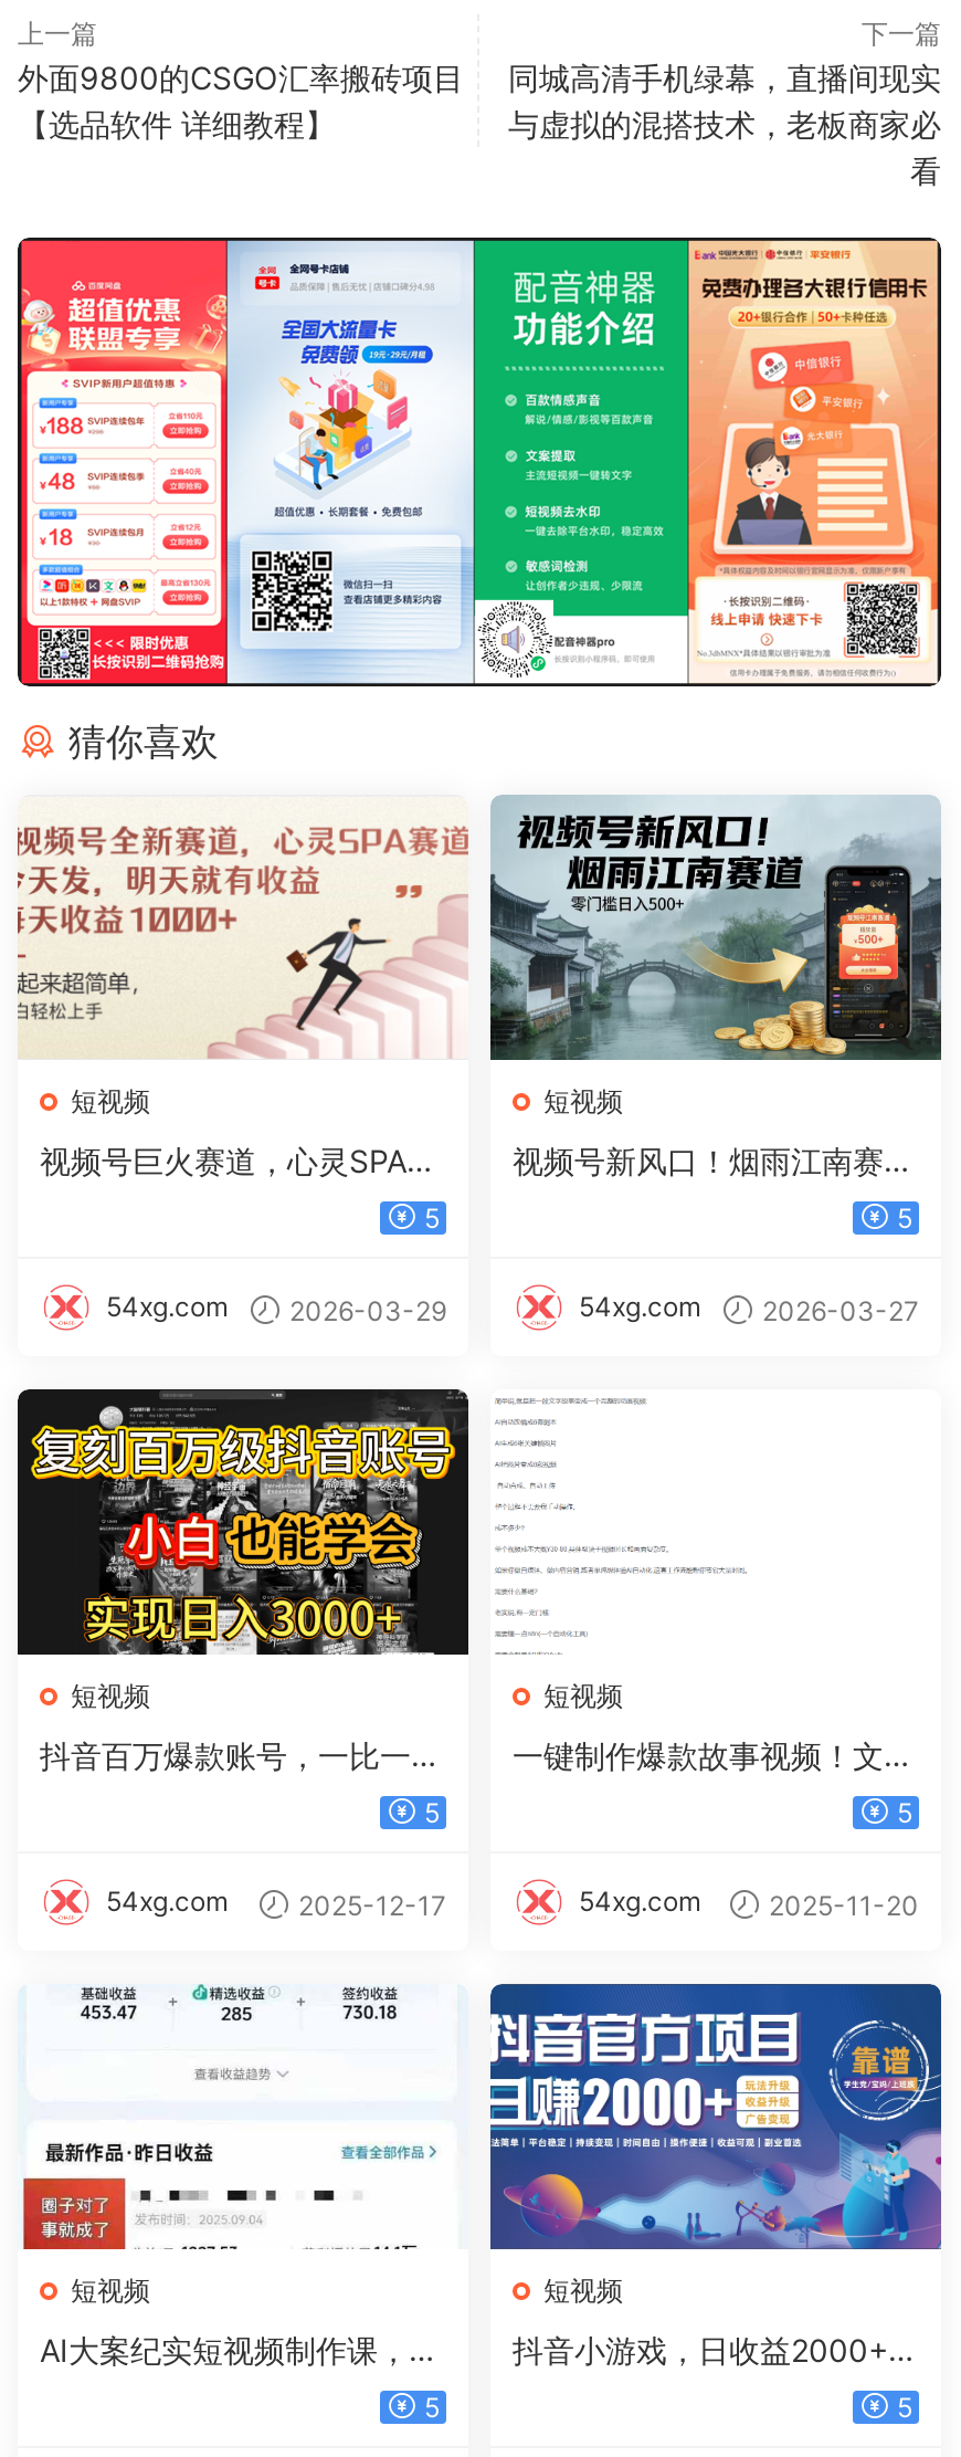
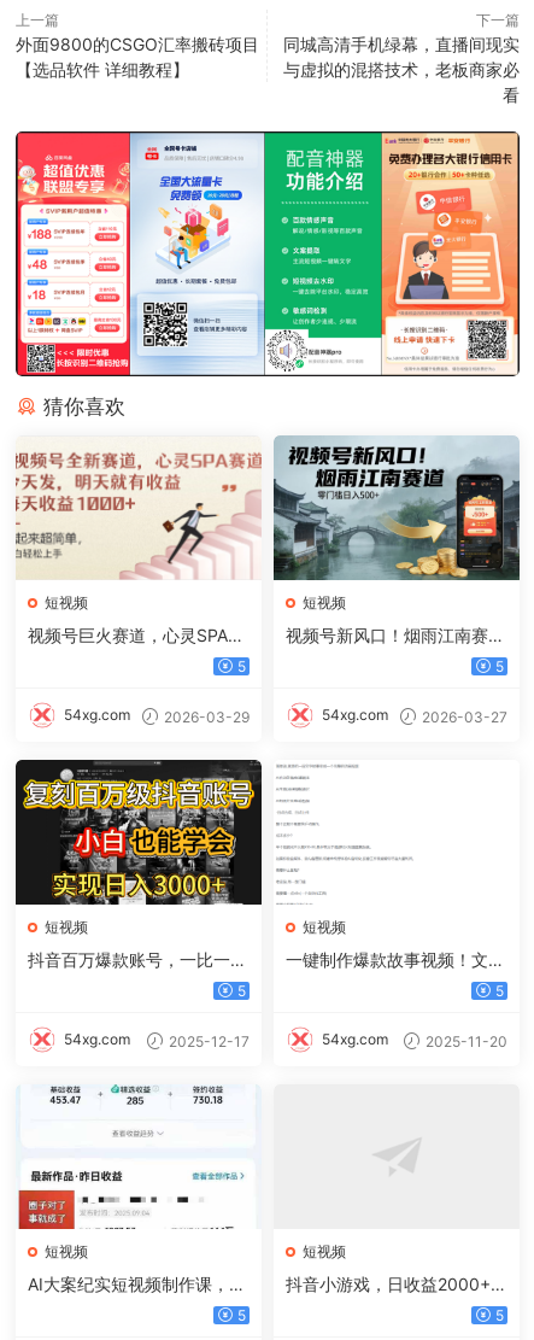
[488,1982,943,2251] [image] -> none

